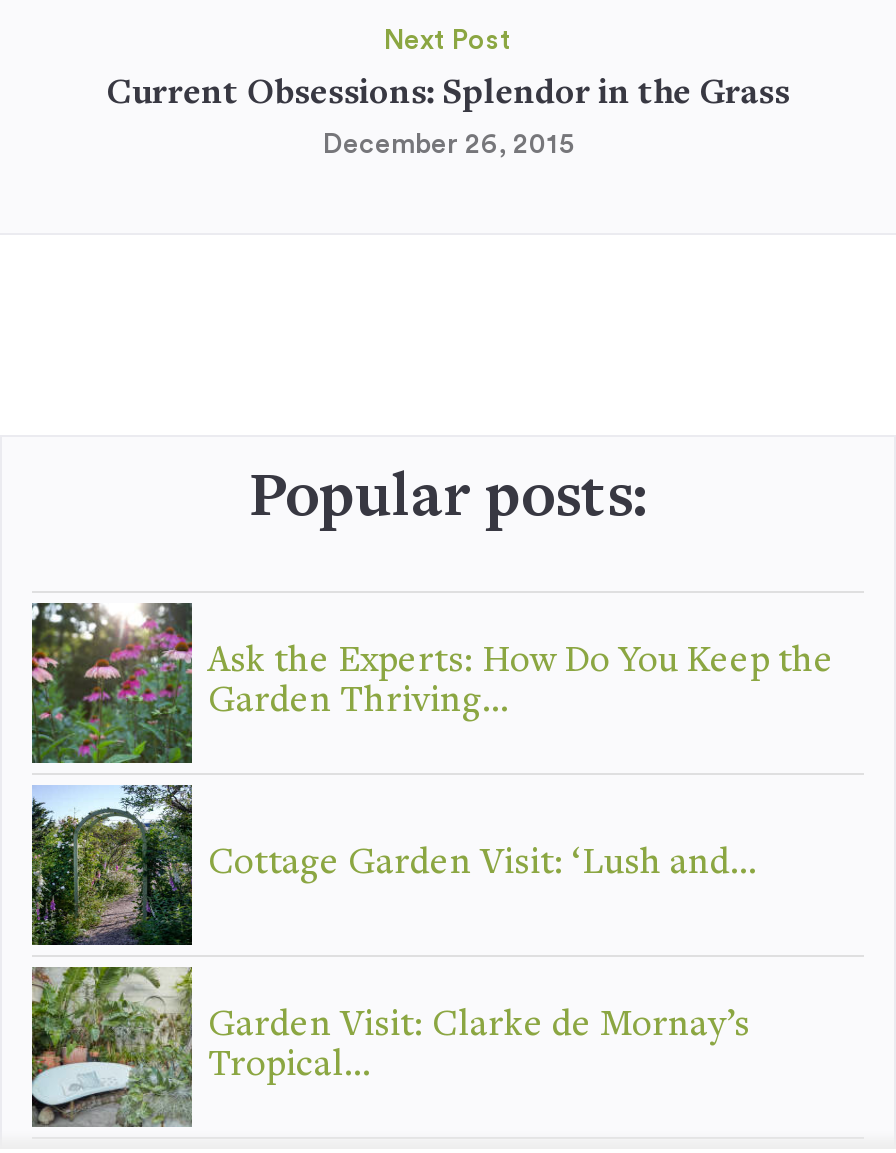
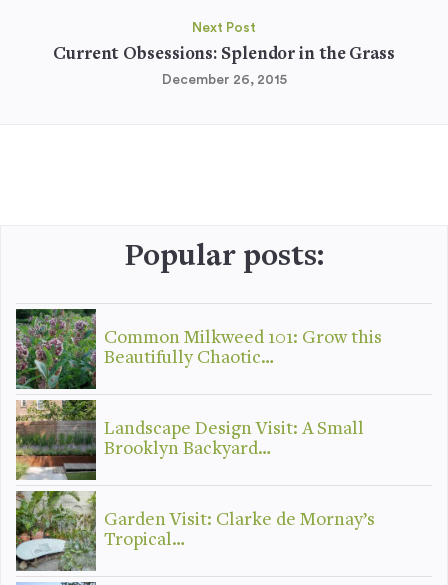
[32,603,834,765] [image] | Ask the Experts: How Do You Keep the | Garden Thriving… -> [15,308,382,390] [image] | Common Milkweed 101: Grow this | Beautifully Chaotic…
[30,783,756,947] [image] | Cottage Garden Visit: ‘Lush and… -> [15,399,364,480] [image] | Landscape Design Visit: A Small | Brooklyn Backyard…

